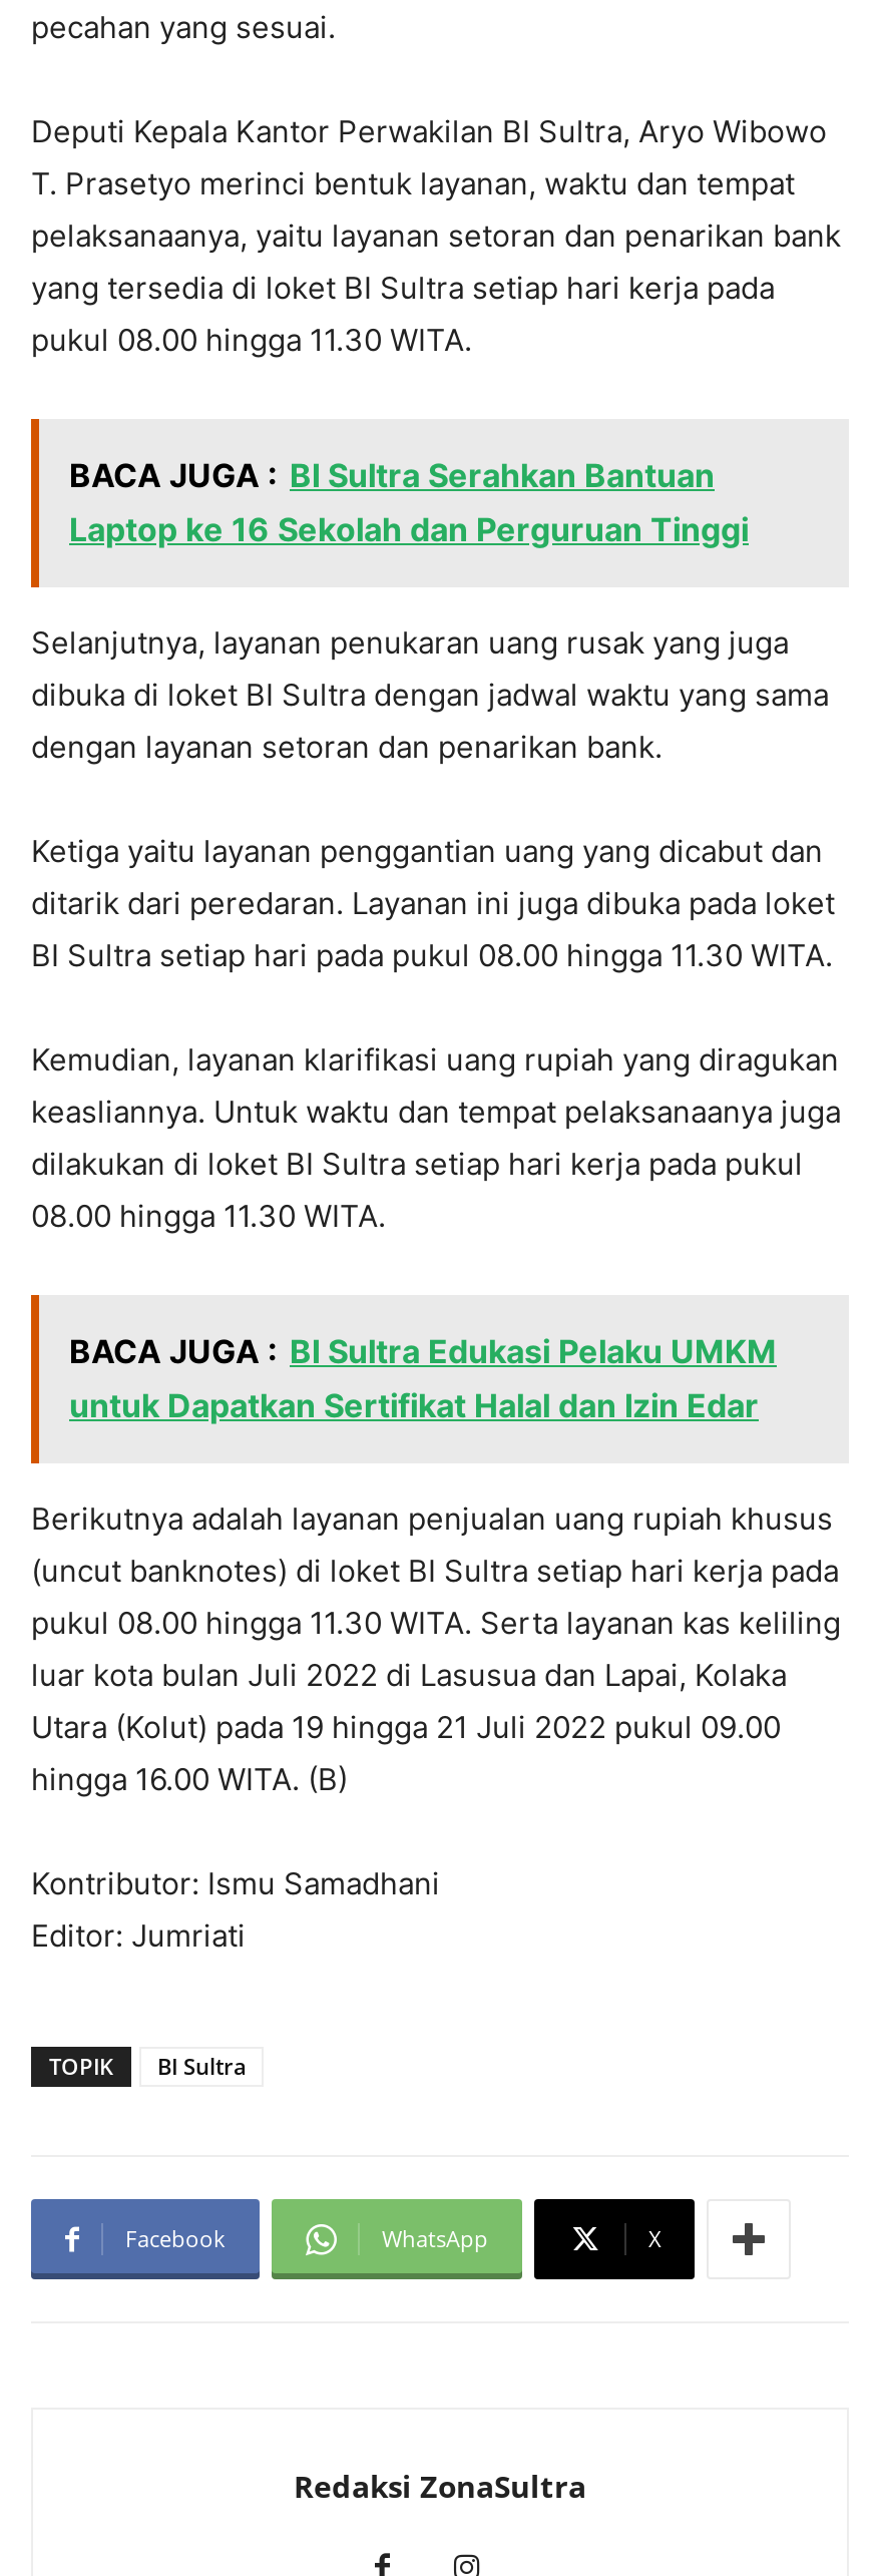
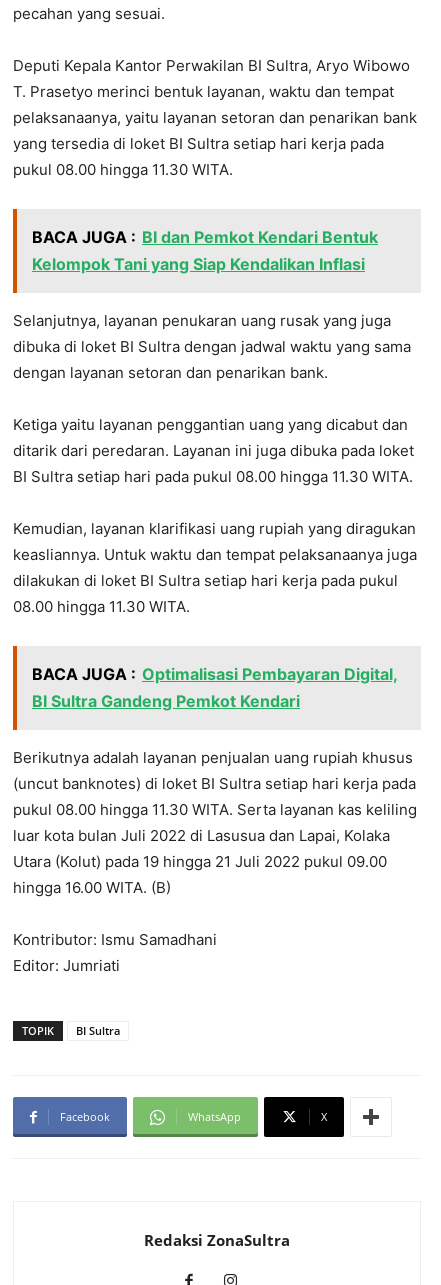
[69,455,749,550] BACA JUGA : BI Sultra Serahkan Bantuan | Laptop ke 16 Sekolah dan Perguruan Tinggi -> [32,227,378,274] BACA JUGA : BI dan Pemkot Kendari Bentuk | Kelompok Tani yang Siap Kendalikan Inflasi
[69,1332,777,1426] BACA JUGA : BI Sultra Edukasi Pelaku UMKM | untuk Dapatkan Sertifikat Halal dan Izin Edar -> [32,664,398,711] BACA JUGA : Optimalisasi Pembayaran Digital, | BI Sultra Gandeng Pemkot Kendari

